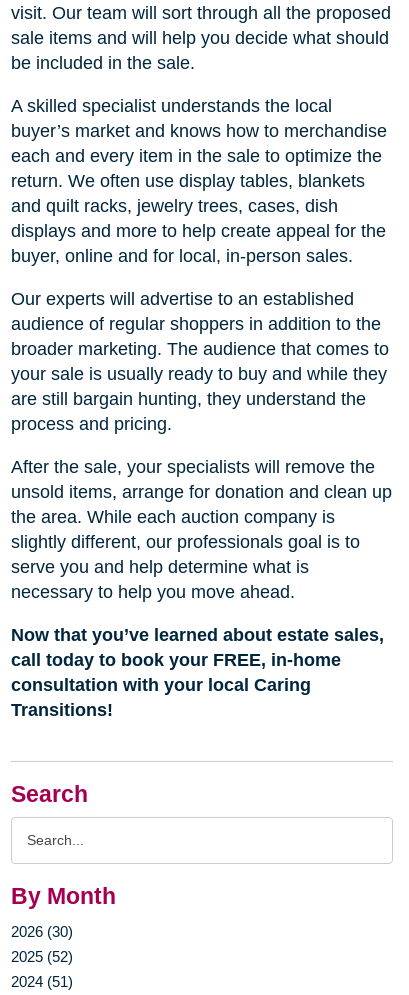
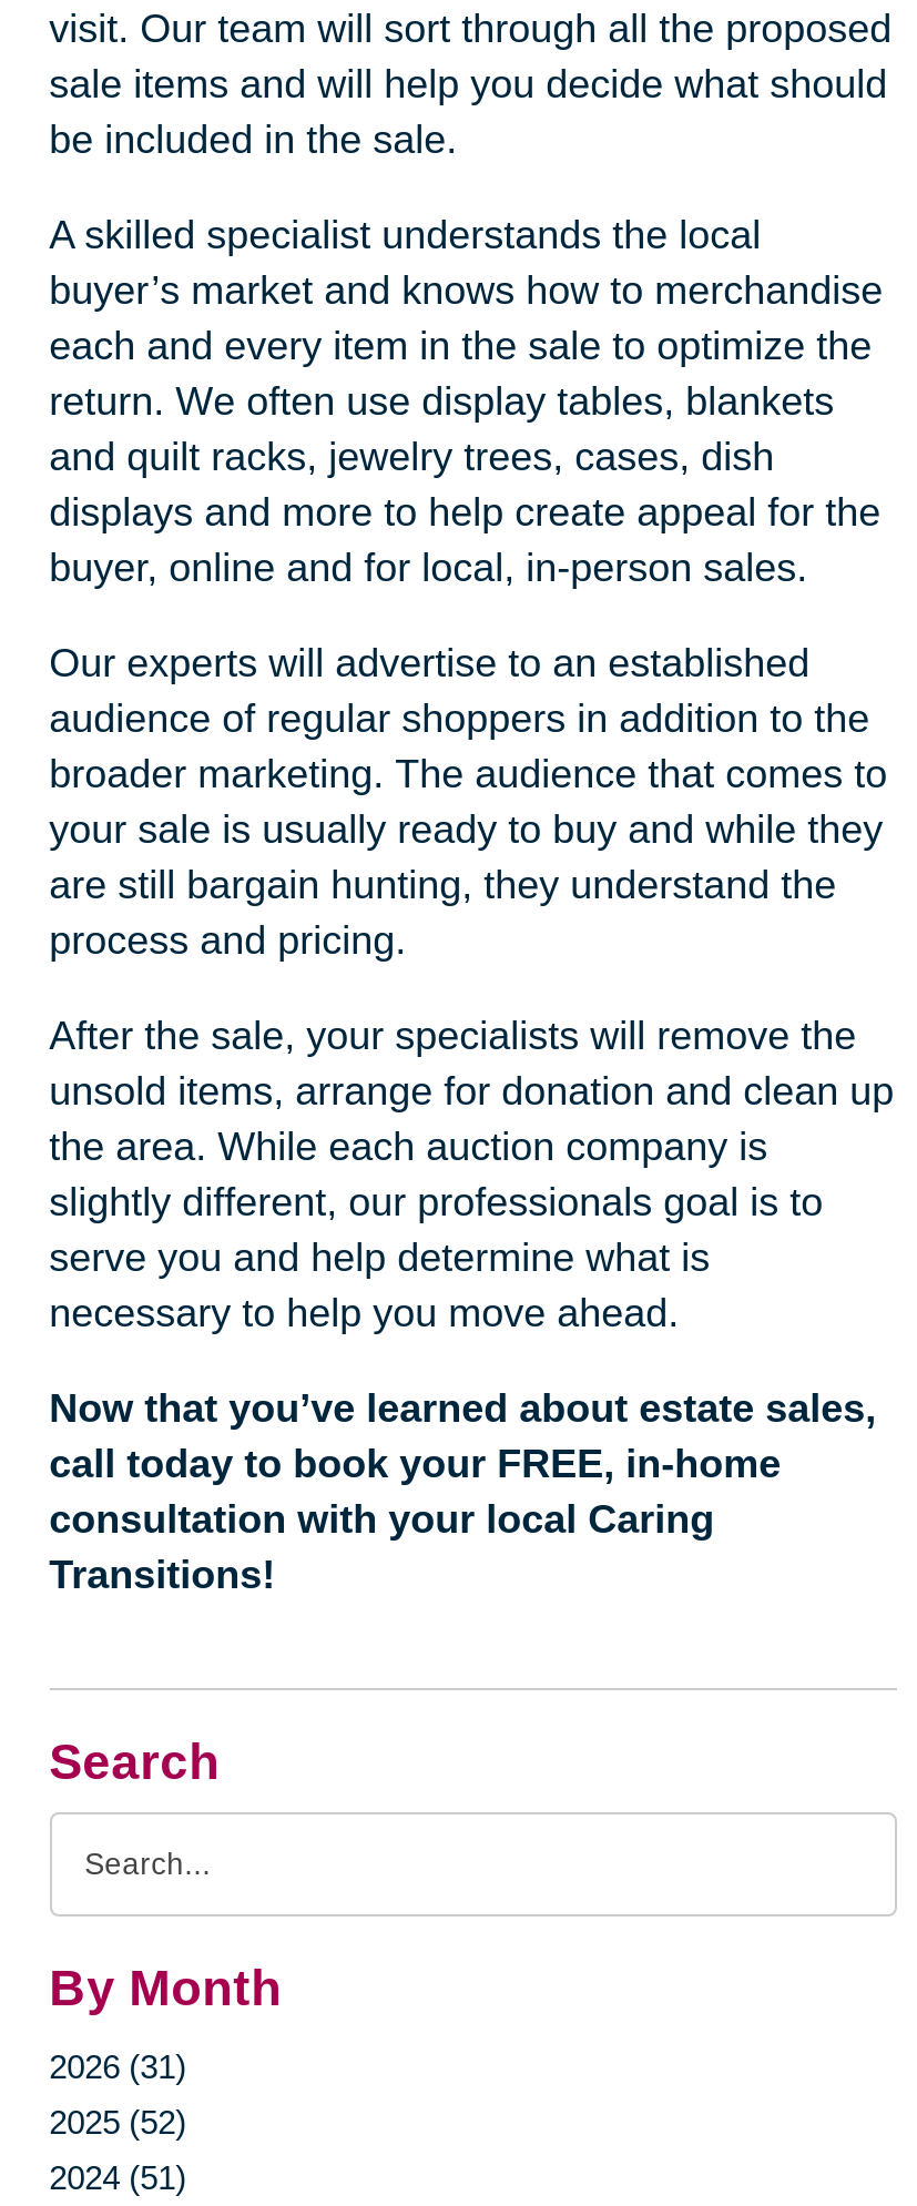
[11,923,73,940] 2026 (30) -> [49,2047,187,2085] 2026 (31)

